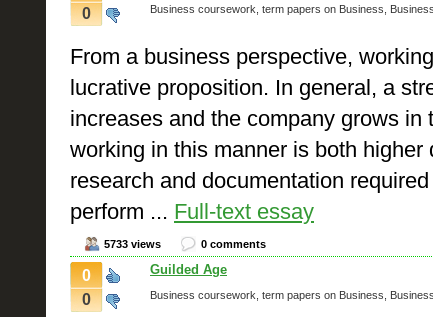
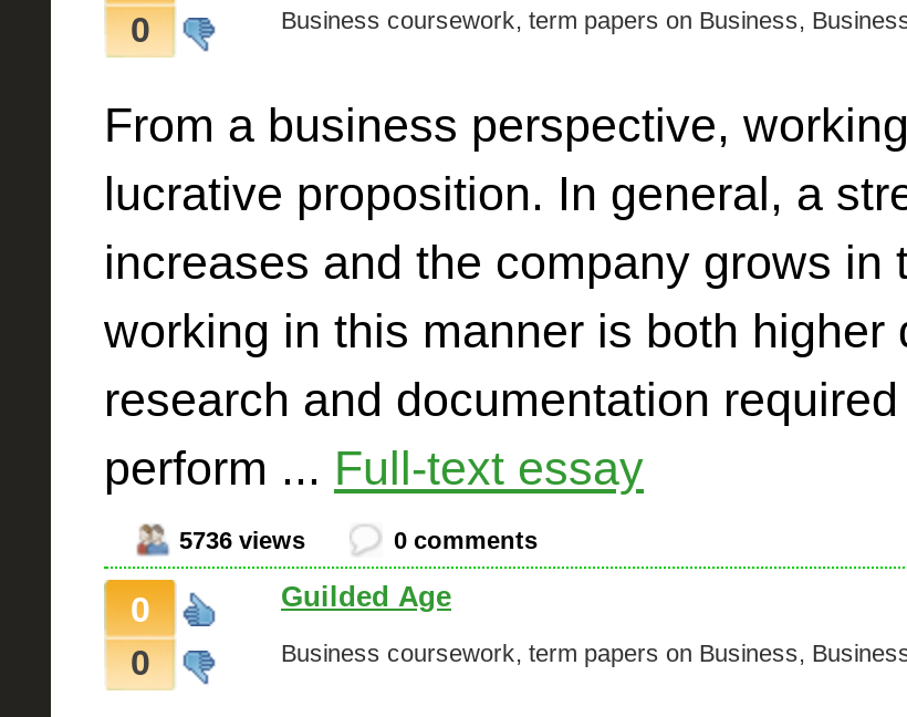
[104,238,161,250] 5733 views -> [179,527,305,553] 5736 views

